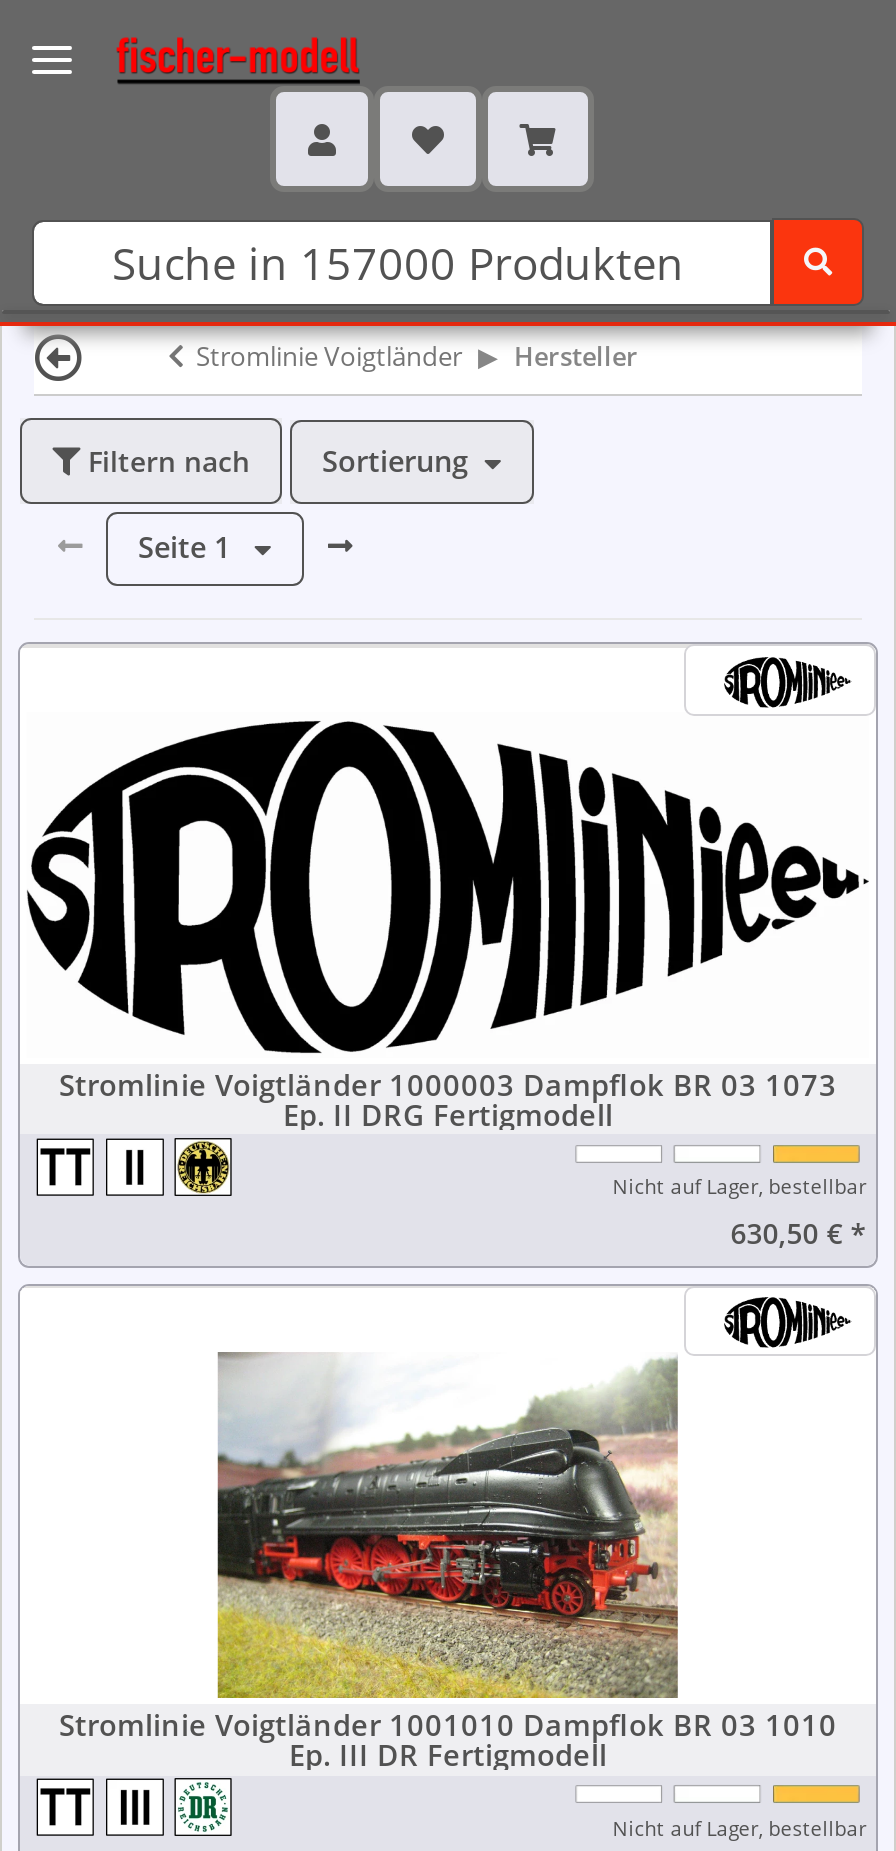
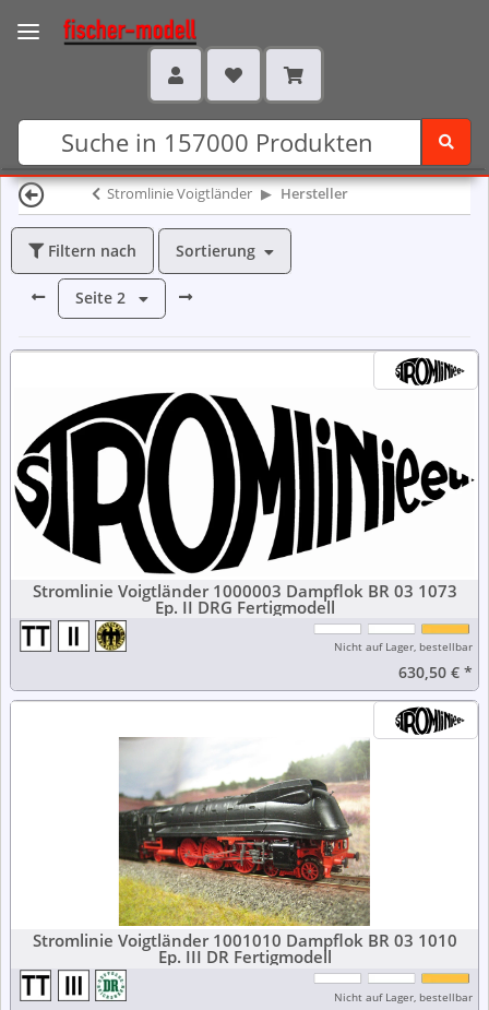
[138,529,238,567] Seite 1 -> [75,287,130,308] Seite 2

